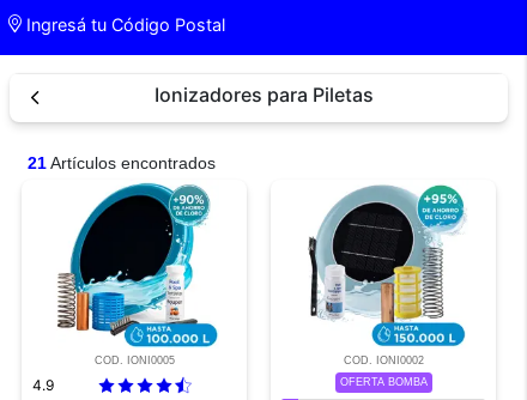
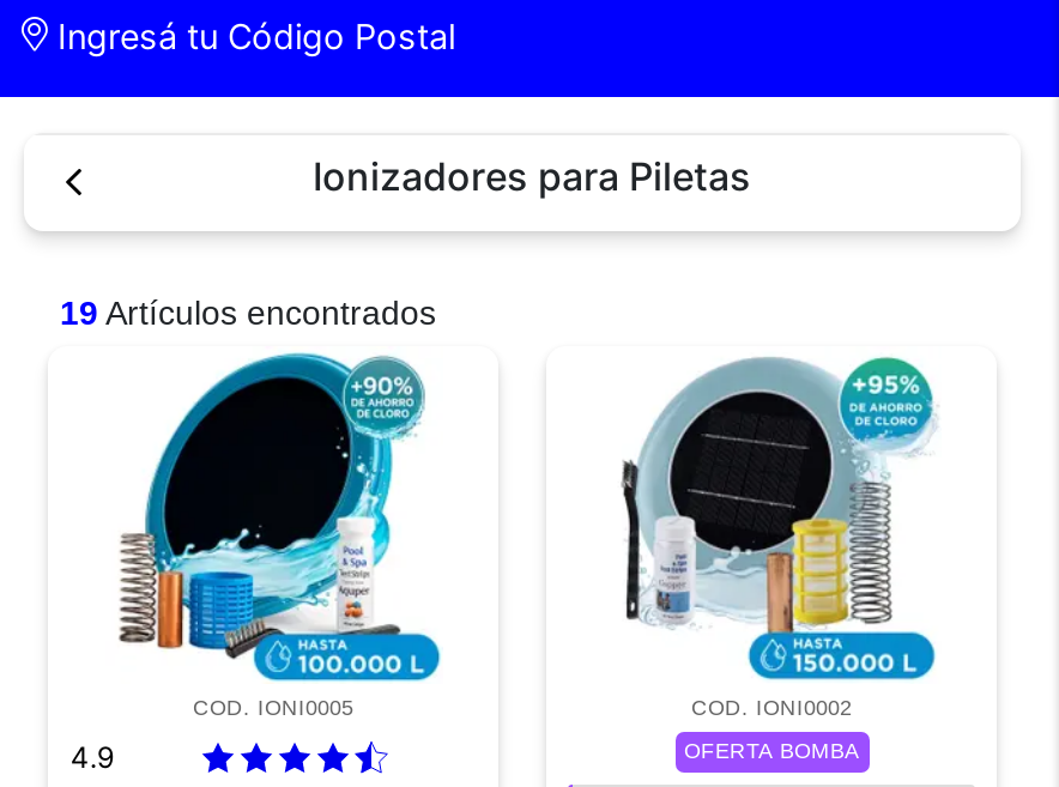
[28,153,216,172] 21 Artículos encontrados -> [60,293,436,331] 19 Artículos encontrados

